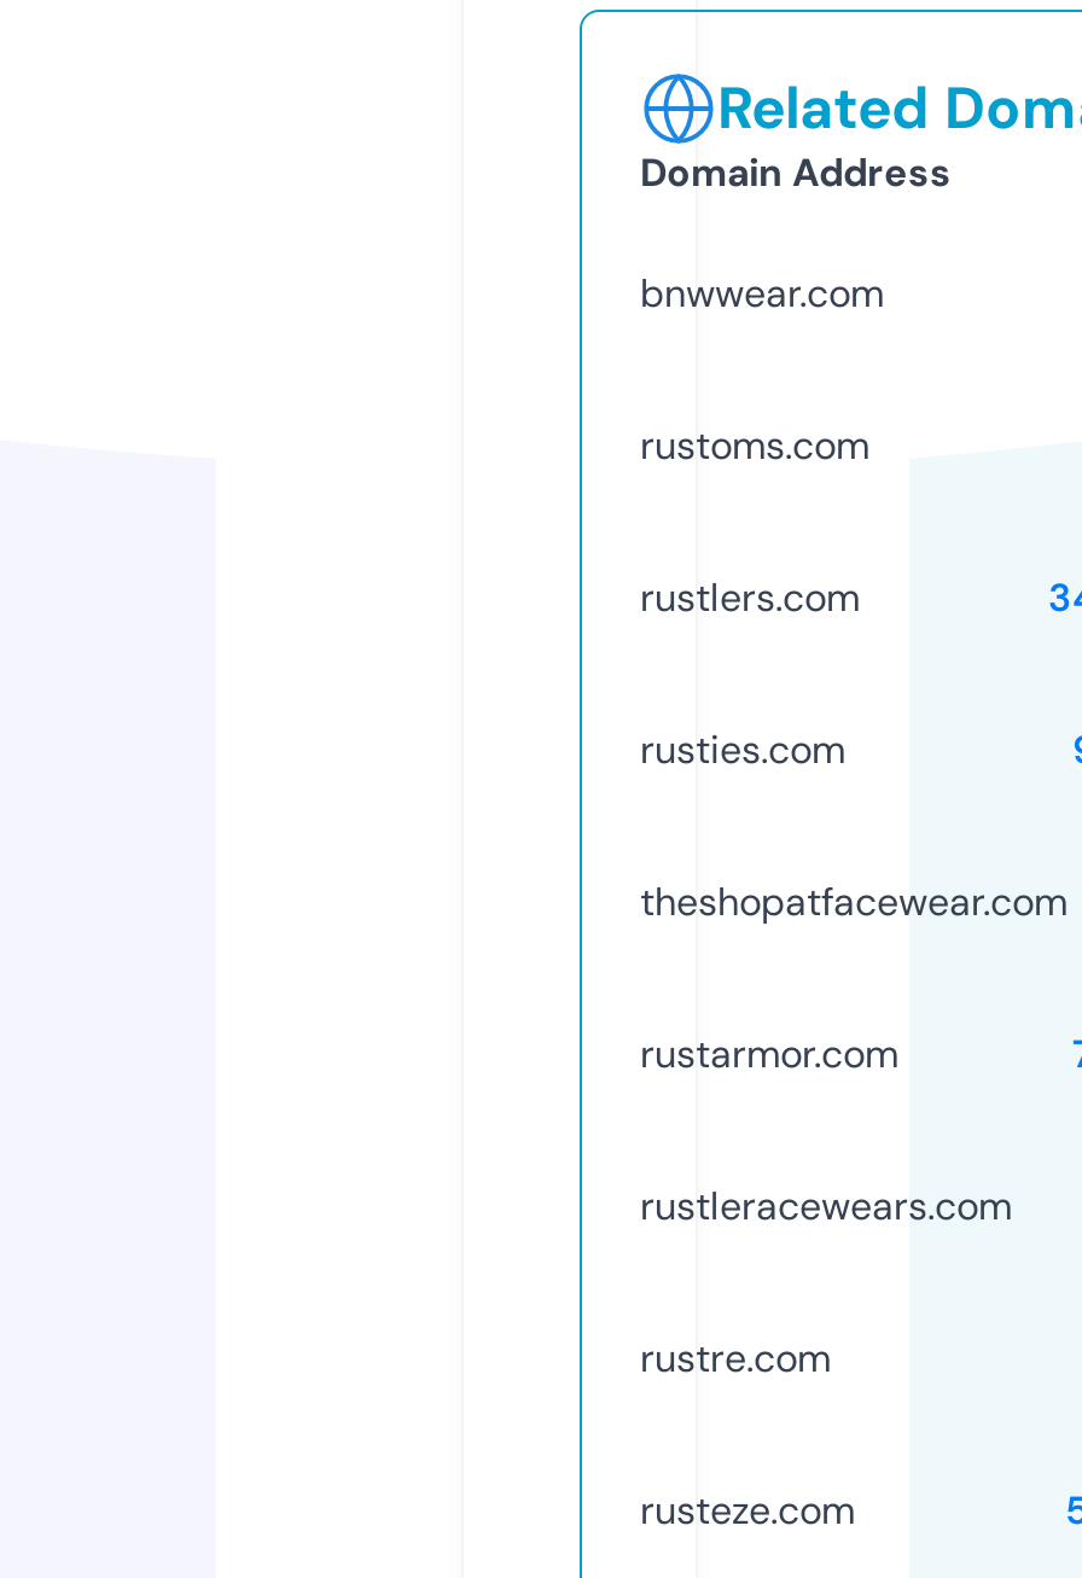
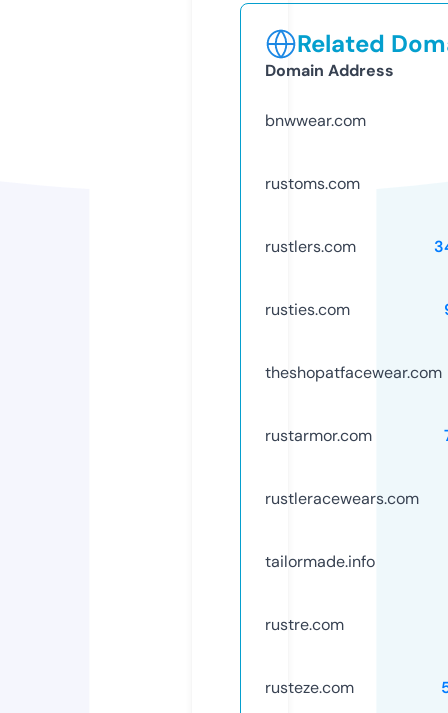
none -> [265,551,375,572] tailormade.info

